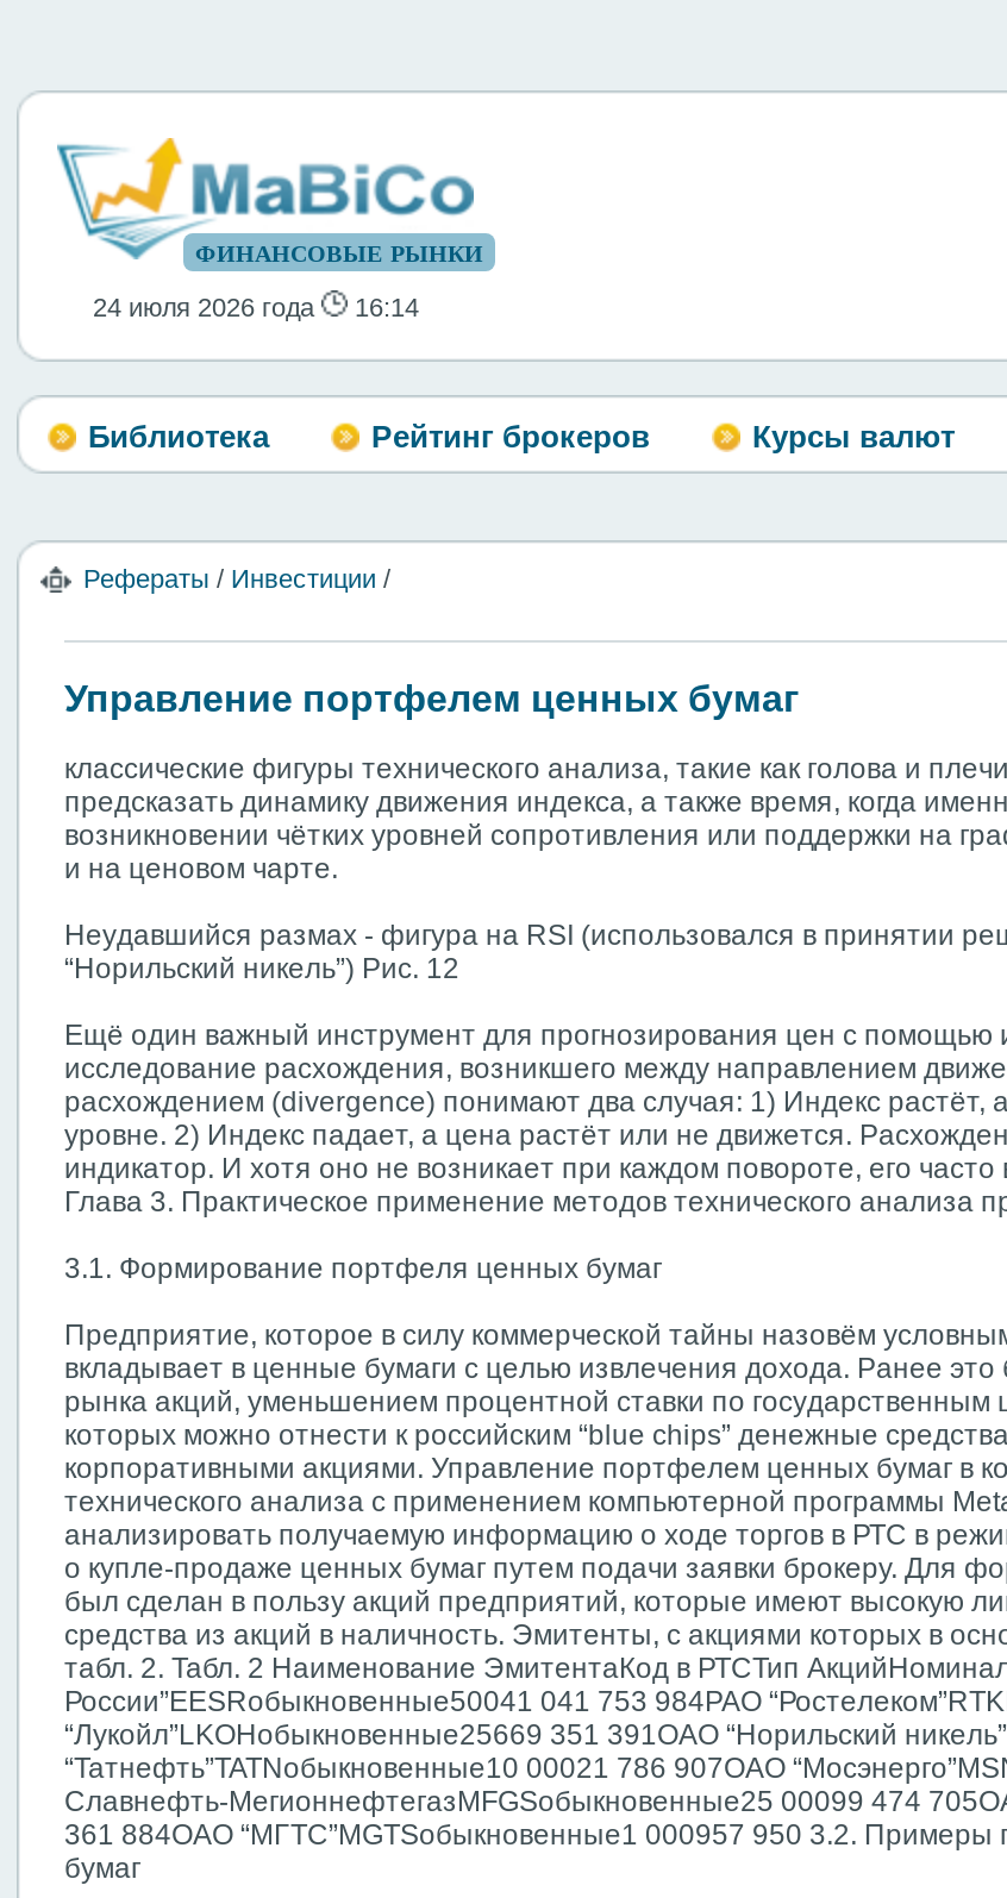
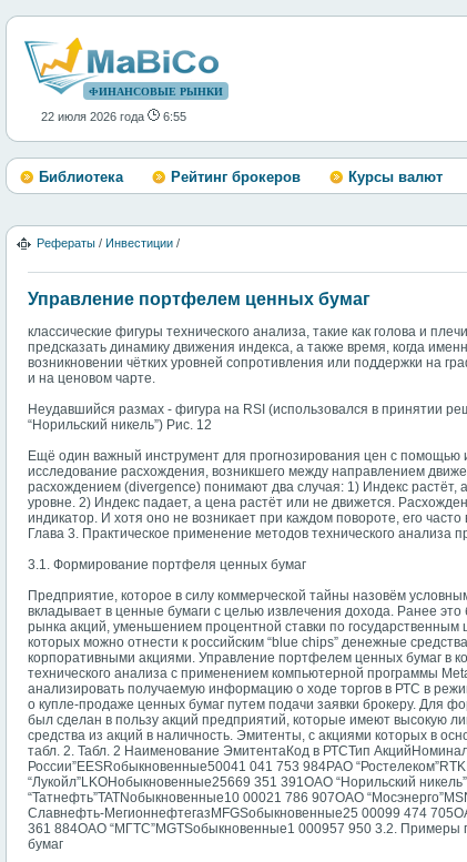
[93,293,321,321] 24 июля 2026 года -> [41,110,148,123] 22 июля 2026 года
[348,293,419,321] 16:14 -> [160,110,186,123] 6:55

